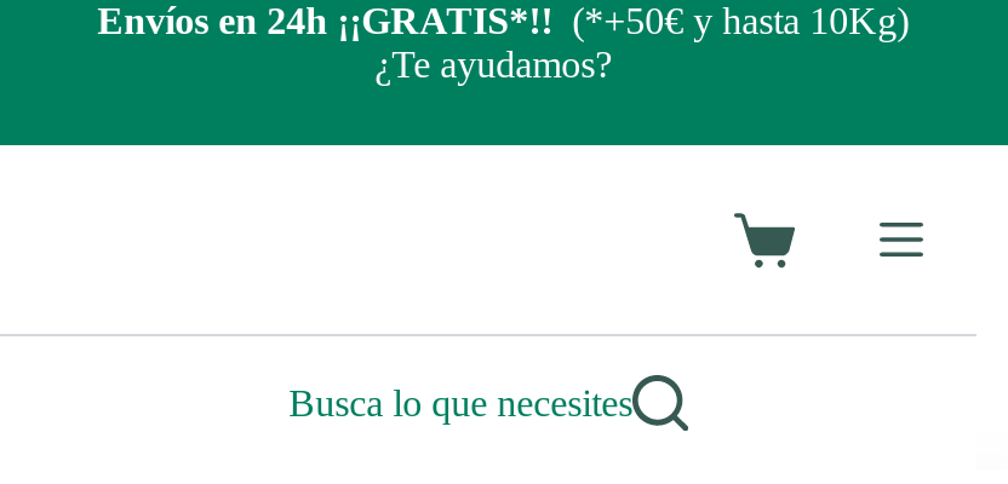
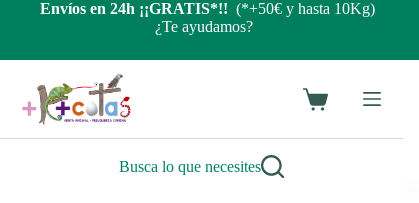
none -> [22,74,131,125] [image]

